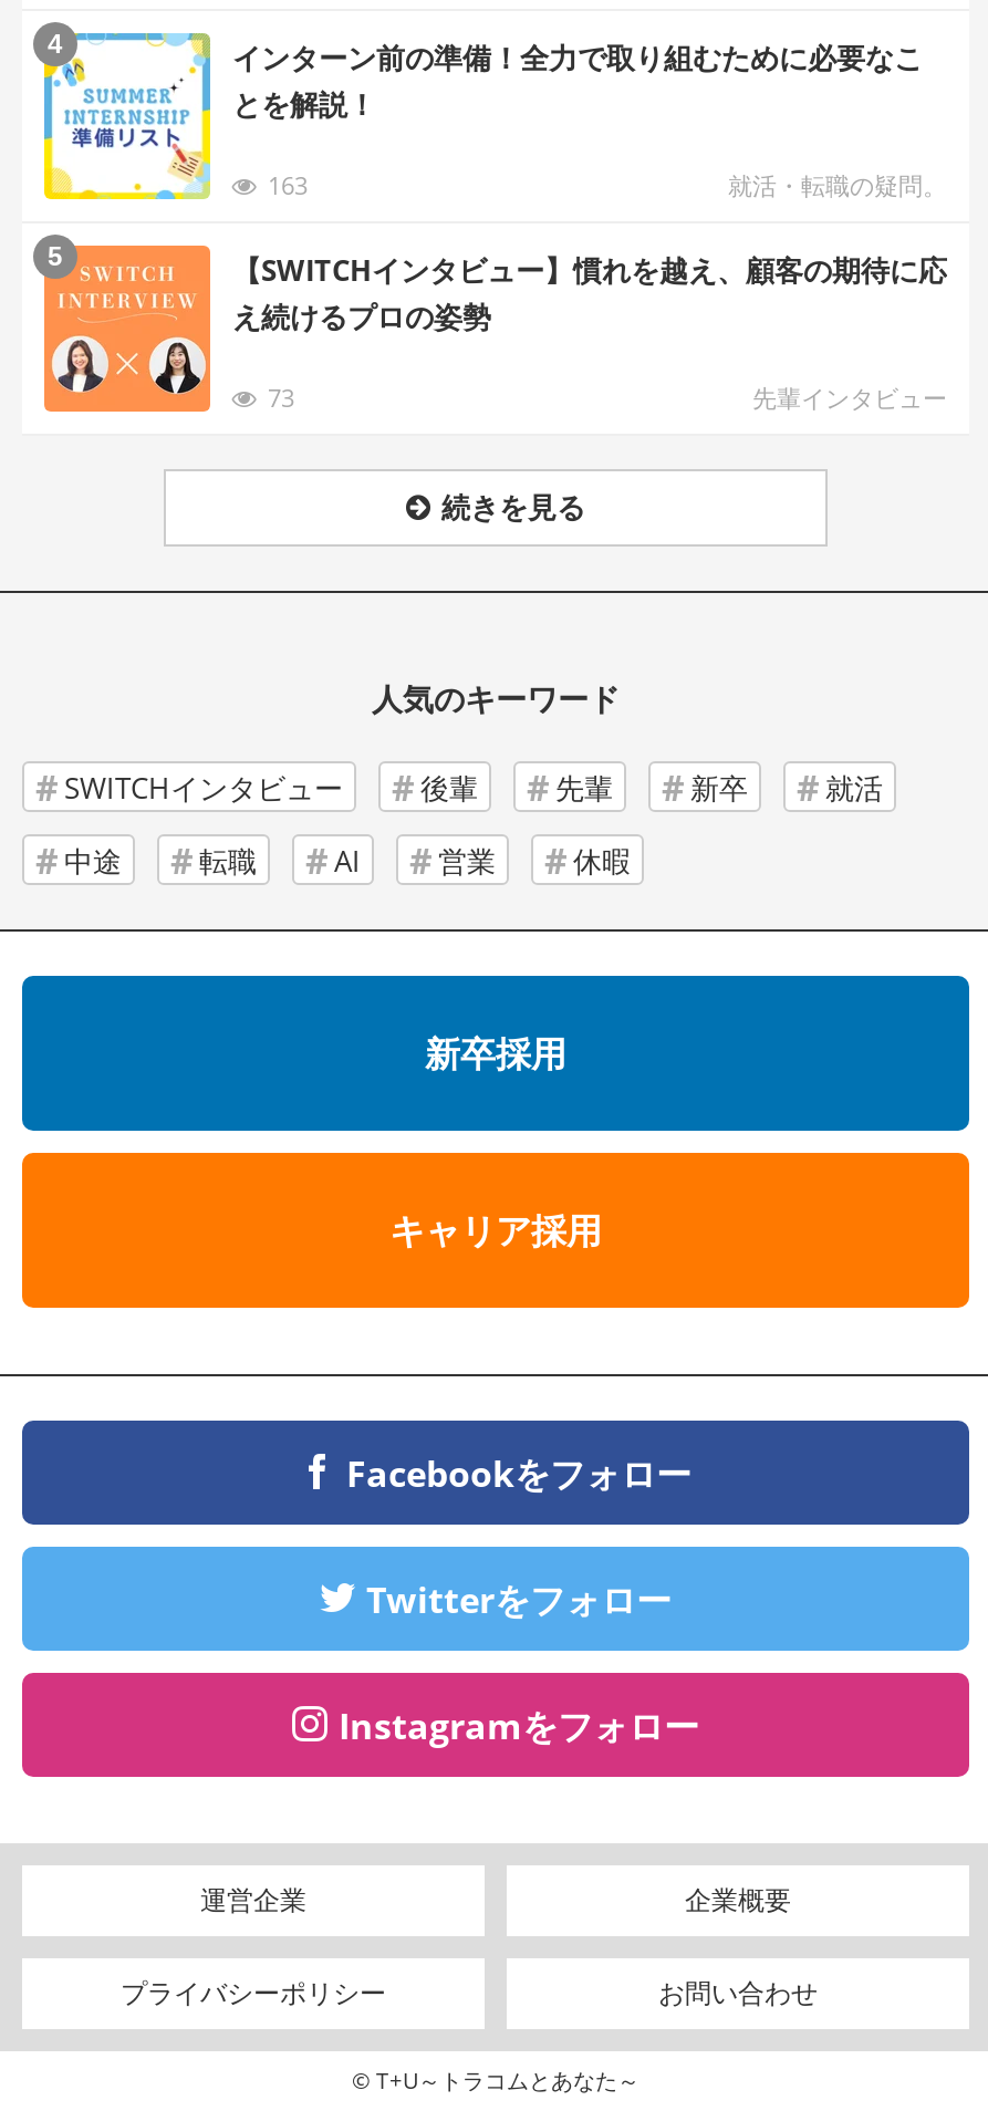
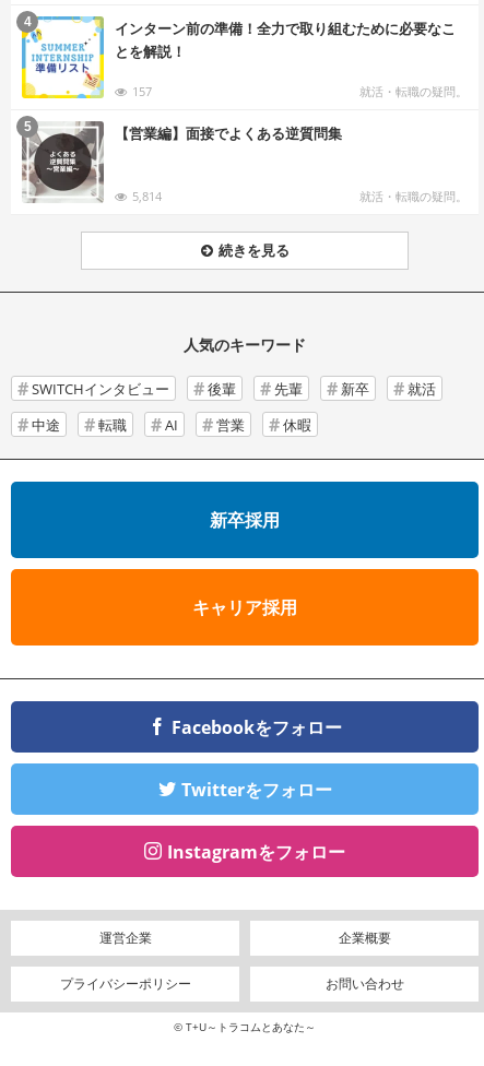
[268,168,308,201] 163 -> [132,83,152,99] 157
[42,243,947,414] [image] | 【SWITCHインタビュー】慣れを越え、顧客の期待に応 | え続けるプロの姿勢 -> [21,120,342,203] [image] | 【営業編】面接でよくある逆質問集
[268,380,947,413] 73 | 先輩インタビュー -> [132,188,468,204] 5,814 | 就活・転職の疑問。

